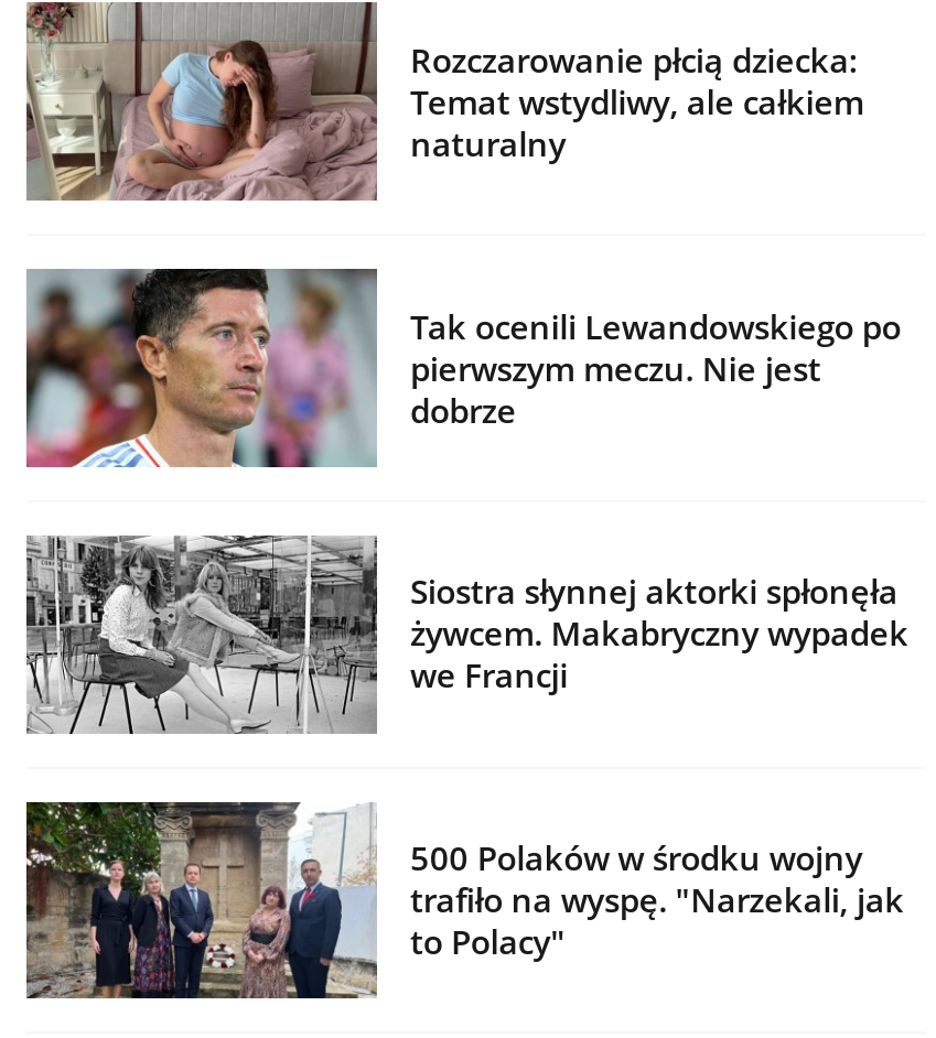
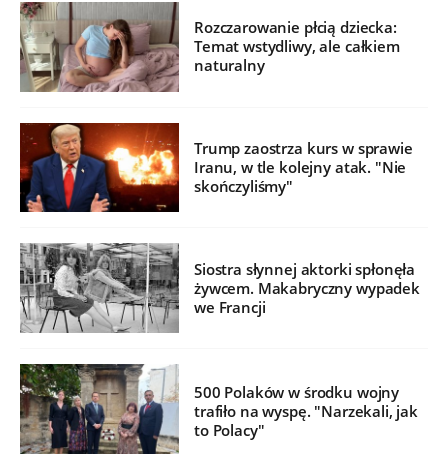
[24,266,901,468] [image] | Tak ocenili Lewandowskiego po | pierwszym meczu. Nie jest | dobrze -> [19,122,413,213] [image] | Trump zaostrza kurs w sprawie | Iranu, w tle kolejny atak. "Nie | skończyliśmy"

